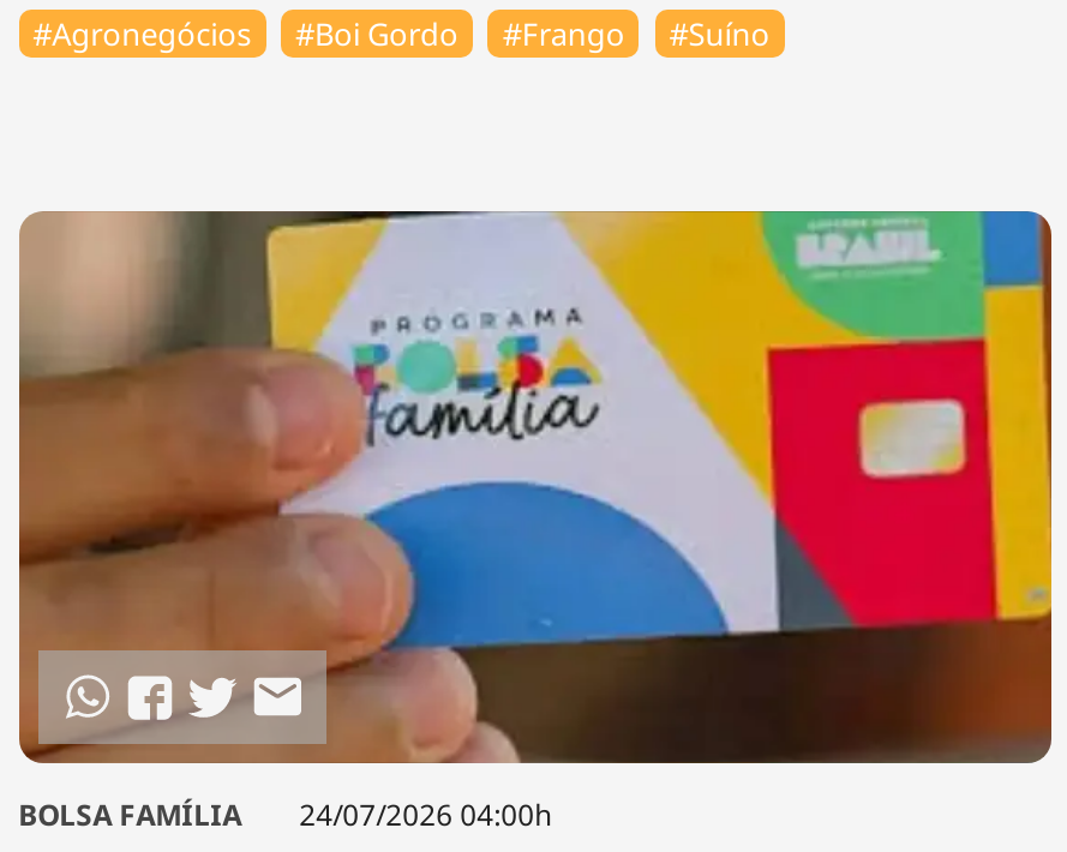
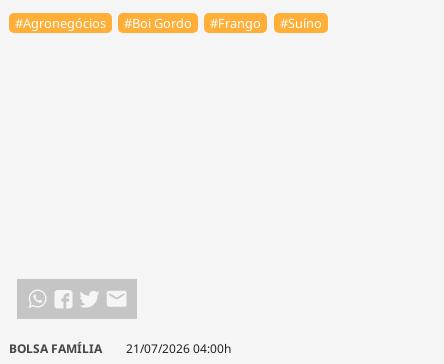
[17,208,1054,767] [image] -> none
[18,795,551,835] BOLSA FAMÍLIA 24/07/2026 04:00h -> [9,340,231,357] BOLSA FAMÍLIA 21/07/2026 04:00h

